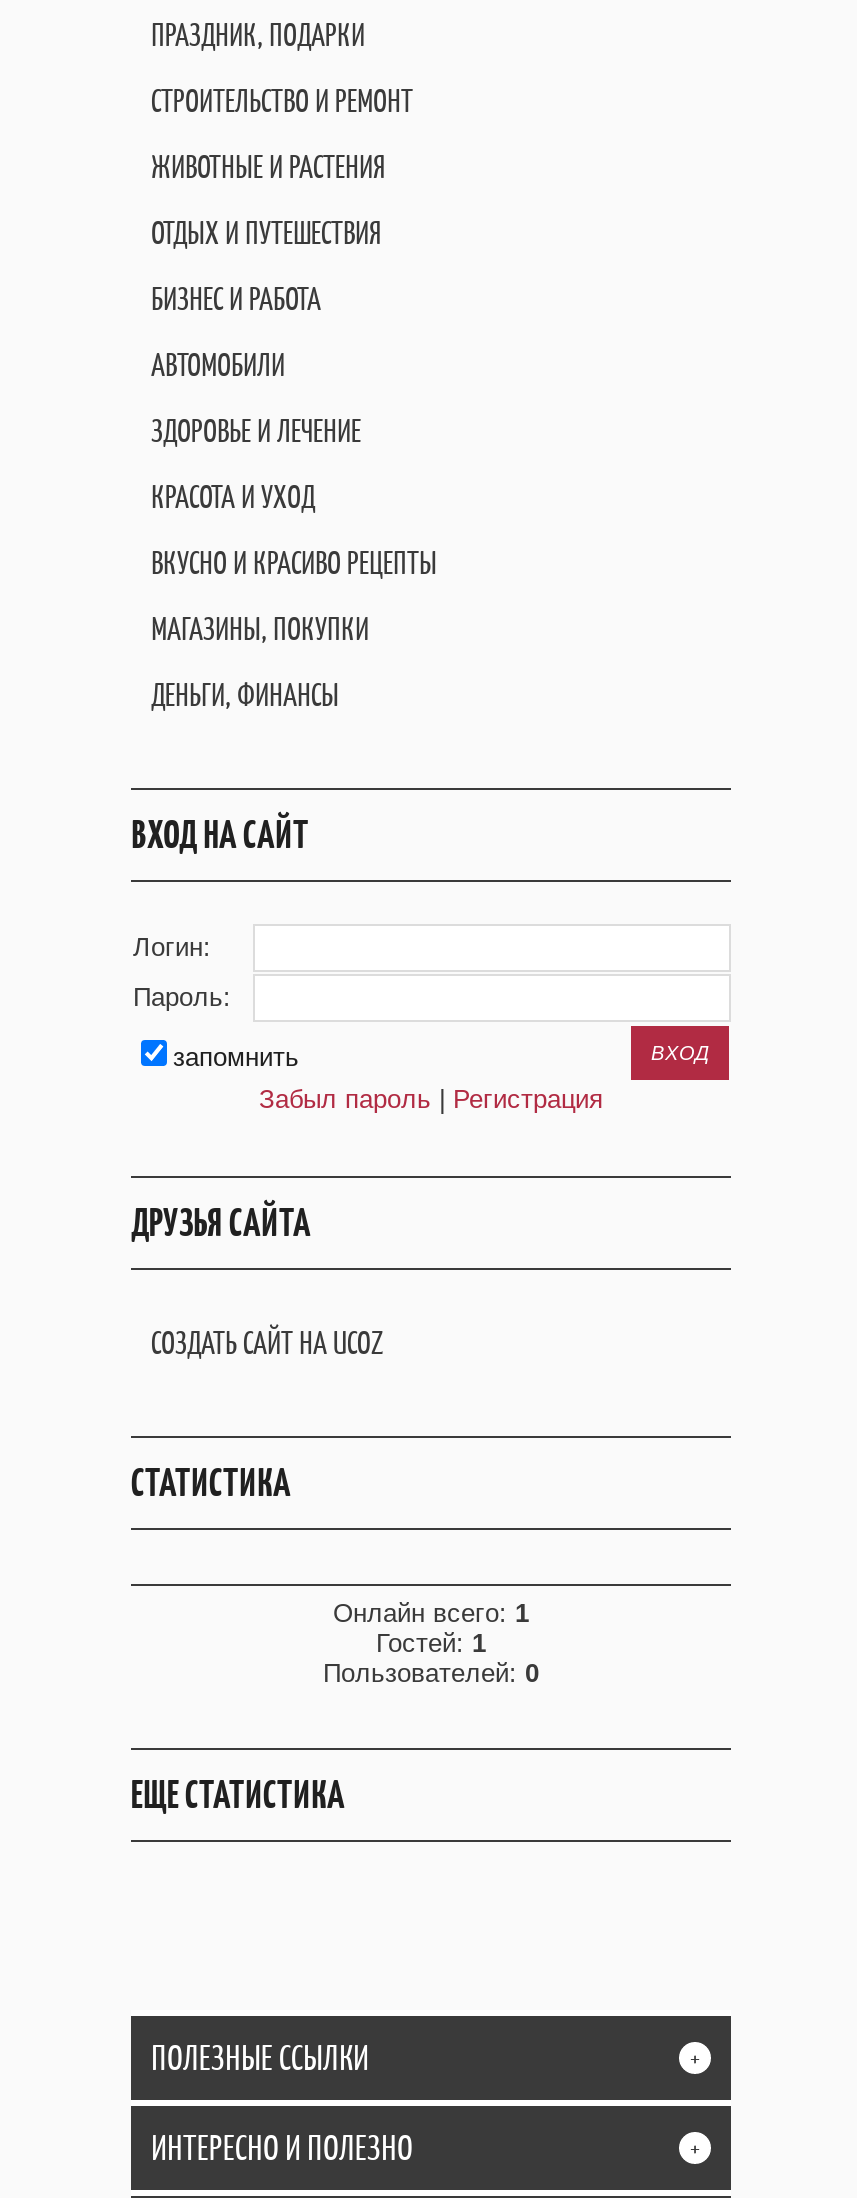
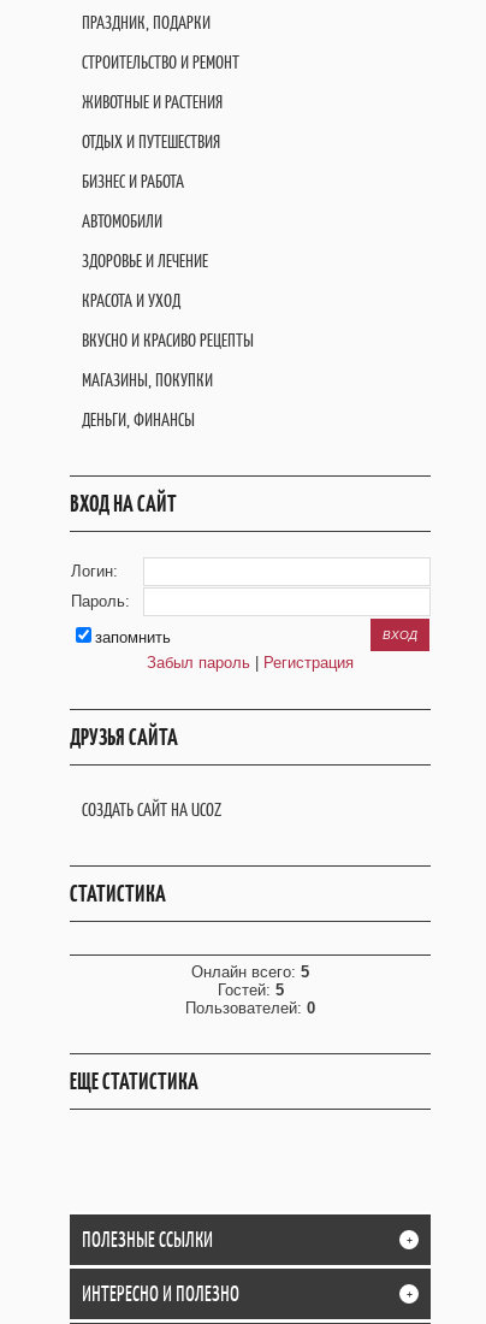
[333,1598,529,1628] Онлайн всего: 1 -> [191,963,309,981] Онлайн всего: 5
[376,1628,486,1658] Гостей: 1 -> [217,981,283,999] Гостей: 5

